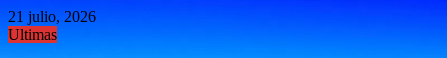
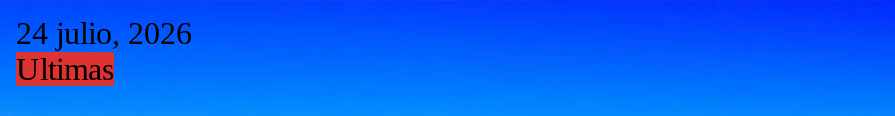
[8,8,96,25] 21 julio, 2026 -> [16,16,192,50] 24 julio, 2026

